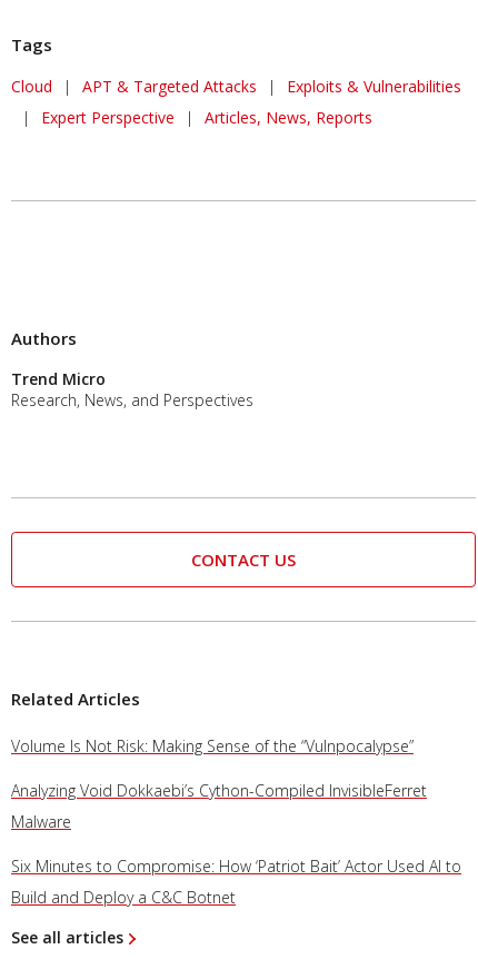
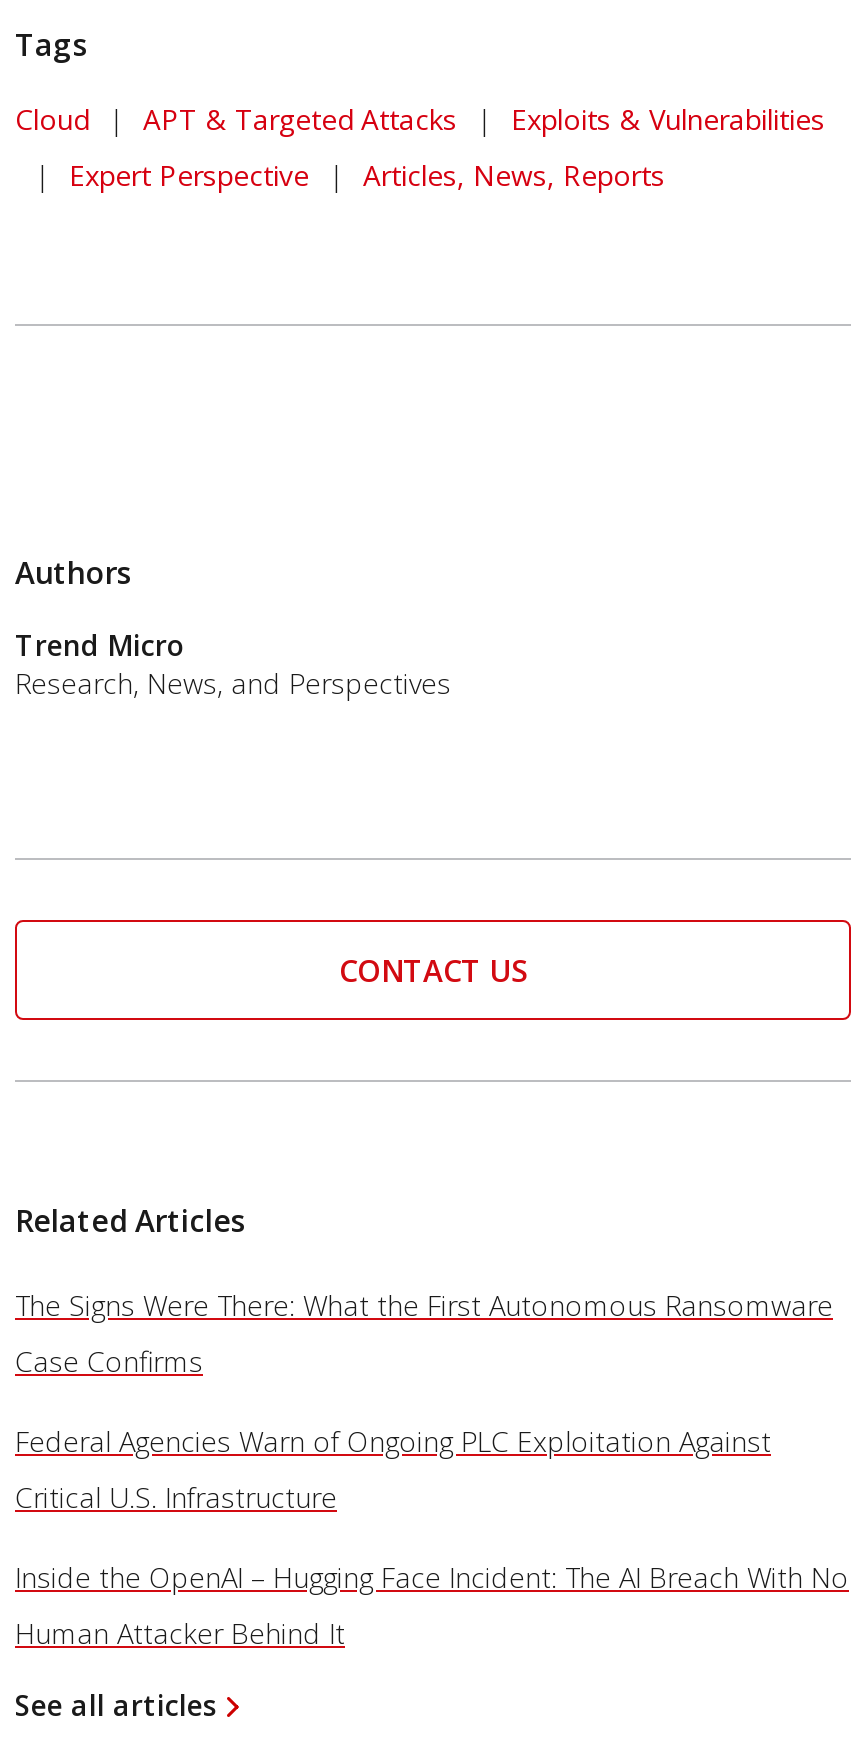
[11,736,461,908] Volume Is Not Risk: Making Sense of the “Vulnpocalypse” | Analyzing Void Dokkaebi’s Cython-Compiled InvisibleFerret | Malware | Six Minutes to Compromise: How ‘Patriot Bait’ Actor Used AI to | Build and Deploy a C&C Botnet -> [15,1286,849,1652] The Signs Were There: What the First Autonomous Ransomware | Case Confirms | Federal Agencies Warn of Ongoing PLC Exploitation Against | Critical U.S. Infrastructure | Inside the OpenAI – Hugging Face Incident: The AI Breach With No | Human Attacker Behind It

